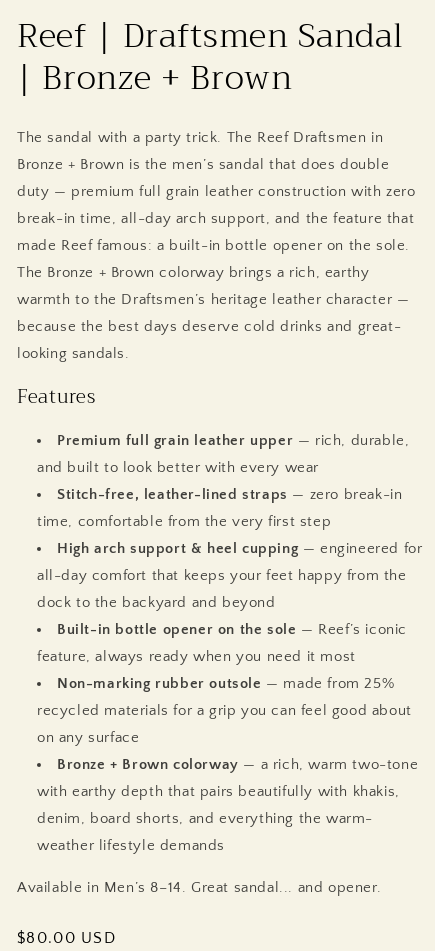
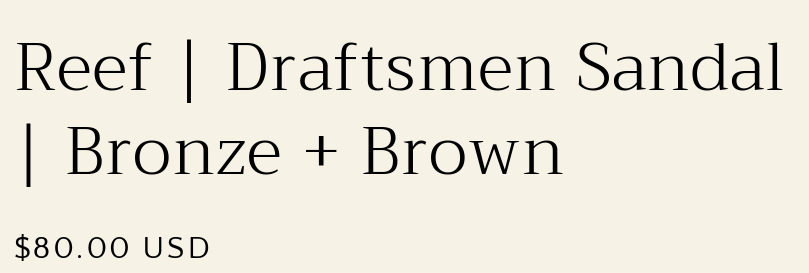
[17,129,422,896] The sandal with a party trick. The Reef Draftsmen in | Bronze + Brown is the men’s sandal that does double | duty — premium full grain leather construction with zero | break-in time, all-day arch support, and the feature that | made Reef famous: a built-in bottle opener on the sole. | The Bronze + Brown colorway brings a rich, earthy | warmth to the Draftsmen’s heritage leather character — | because the best days deserve cold drinks and great- | looking sandals. | Features | Premium full grain leather upper — rich, durable, | and built to look better with every wear | Stitch-free, leather-lined straps — zero break-in | time, comfortable from the very first step | High arch support & heel cupping — engineered for | all-day comfort that keeps your feet happy from the | dock to the backyard and beyond | Built-in bottle opener on the sole — Reef’s iconic | feature, always ready when you need it most | Non-marking rubber outsole — made from 25% | recycled materials for a grip you can feel good about | on any surface | Bronze + Brown colorway — a rich, warm two-tone | with earthy depth that pairs beautifully with khakis, | denim, board shorts, and everything the warm- | weather lifestyle demands | Available in Men’s 8–14. Great sandal... and opener. -> none

